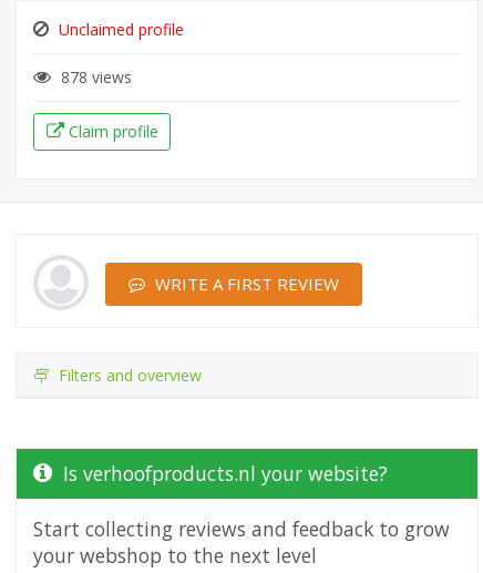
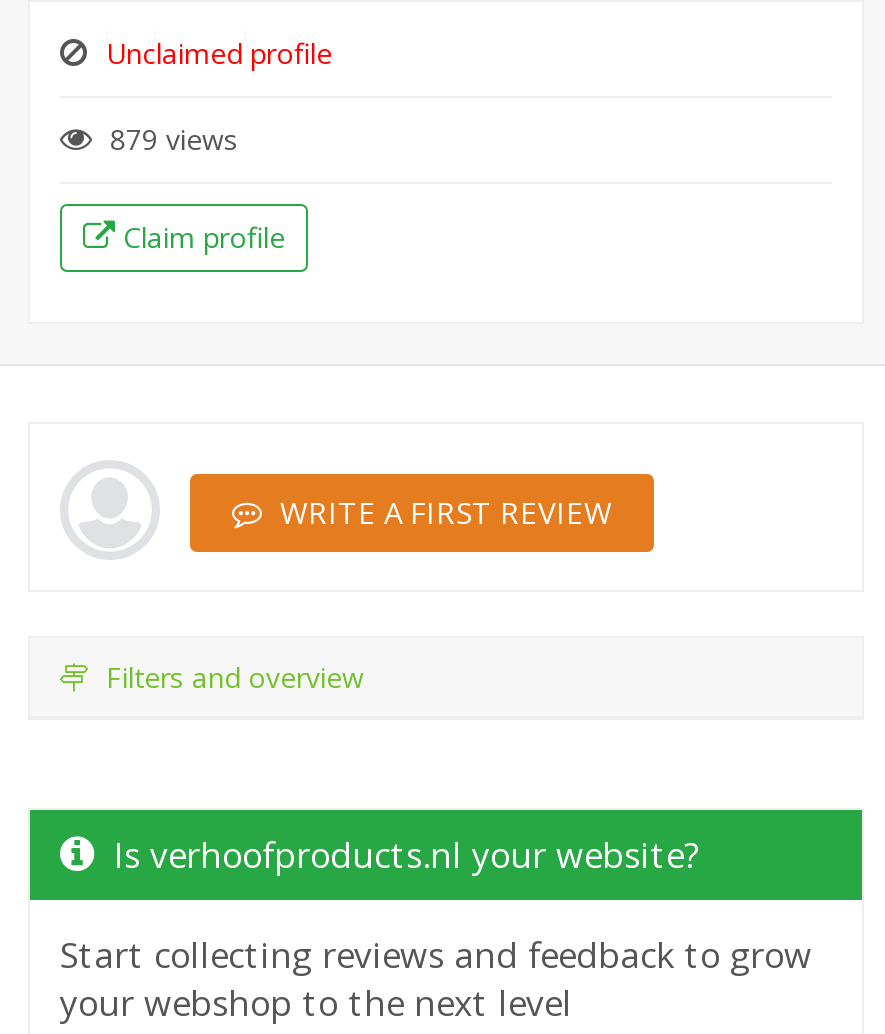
[56,67,132,88] 878 views -> [102,120,238,158] 879 views

